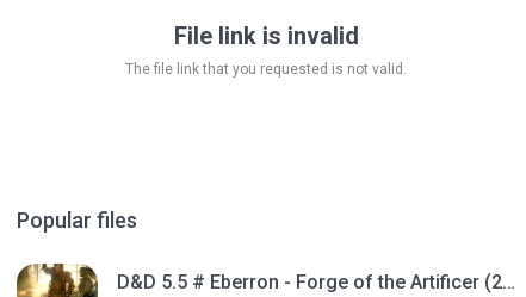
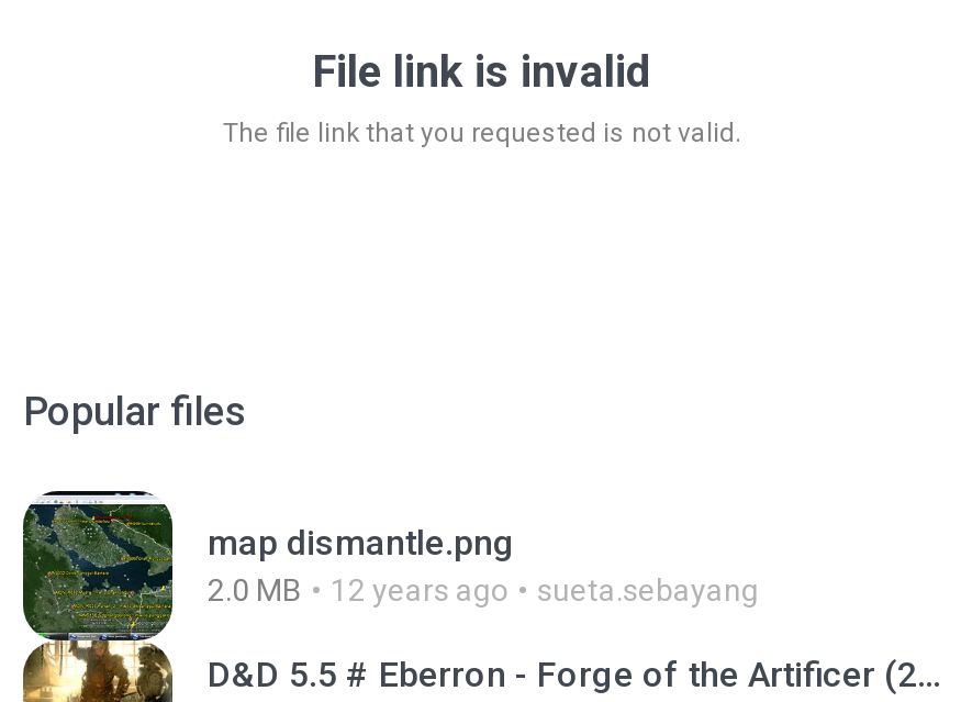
none -> [21,489,759,643] [image] | map dismantle.png | 2.0 MB | 12 years ago | sueta.sebayang

